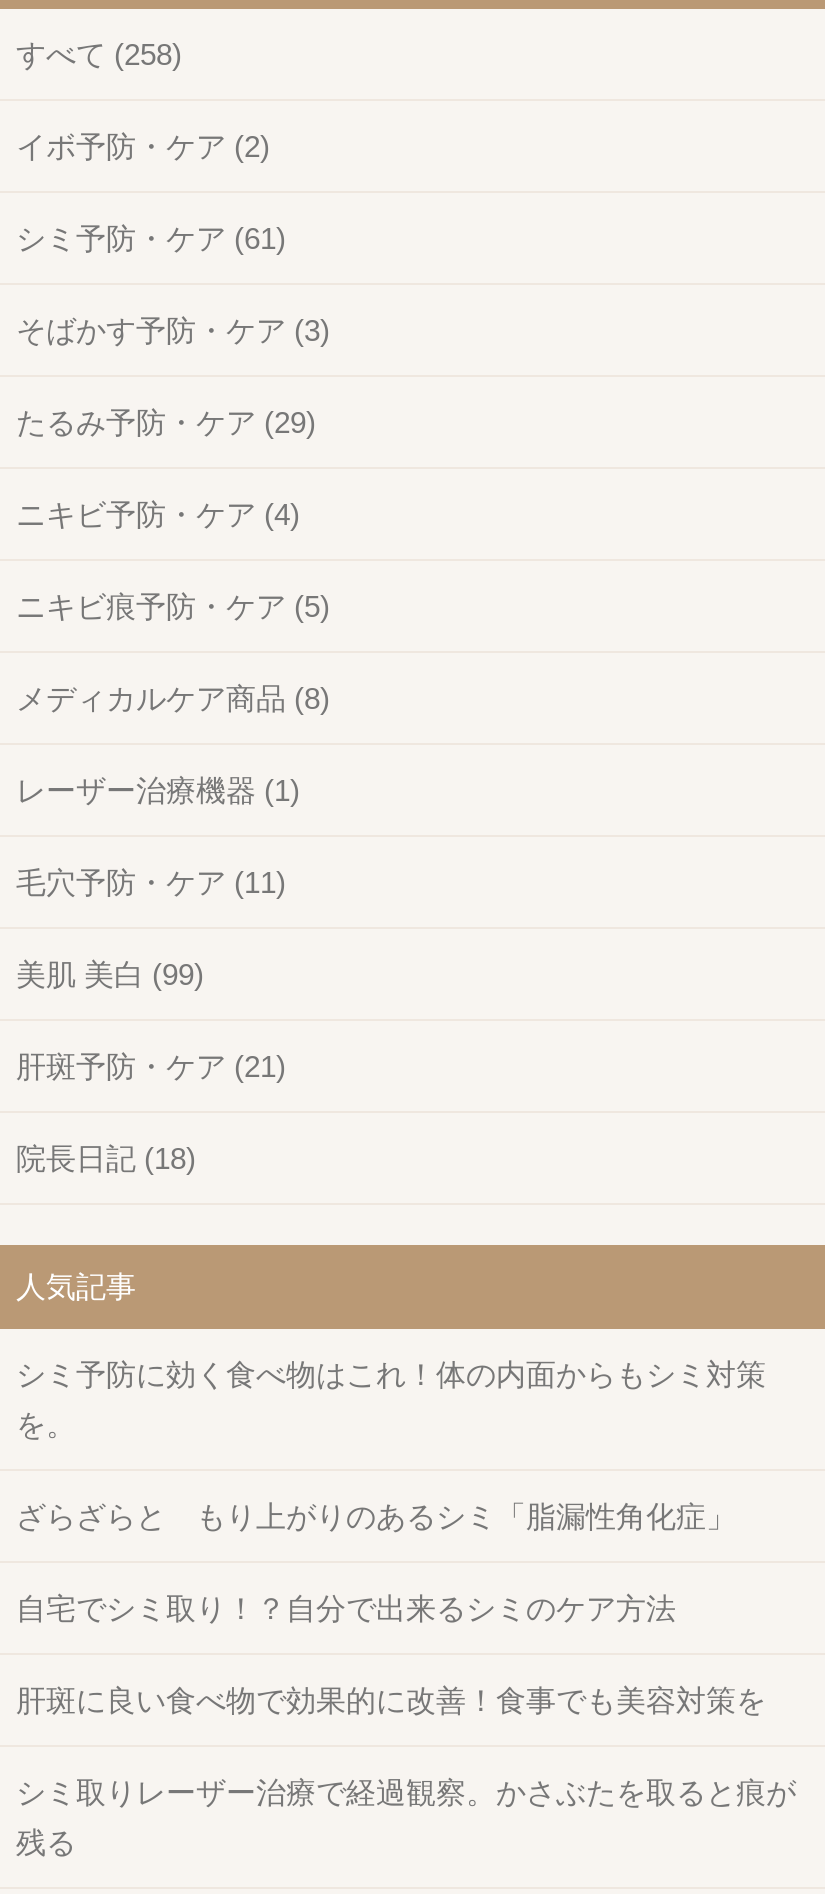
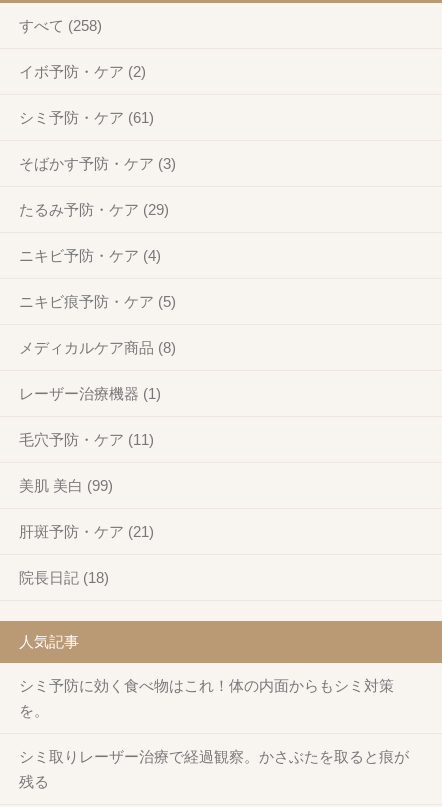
[16,1498,766,1716] ざらざらと もり上がりのあるシミ「脂漏性角化症」 | 自宅でシミ取り！？自分で出来るシミのケア方法 | 肝斑に良い食べ物で効果的に改善！食事でも美容対策を -> none

